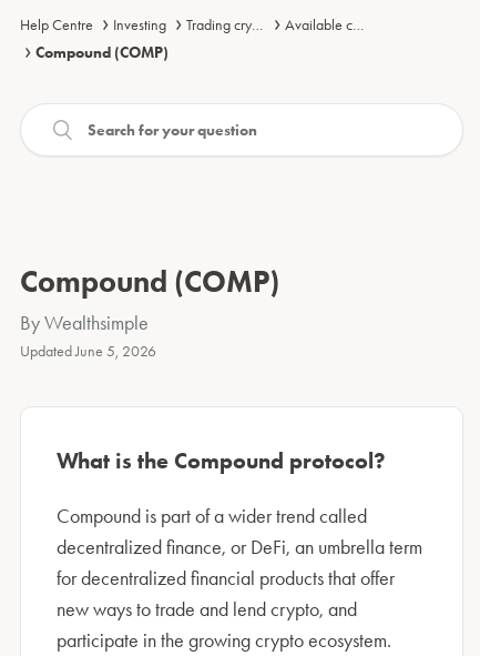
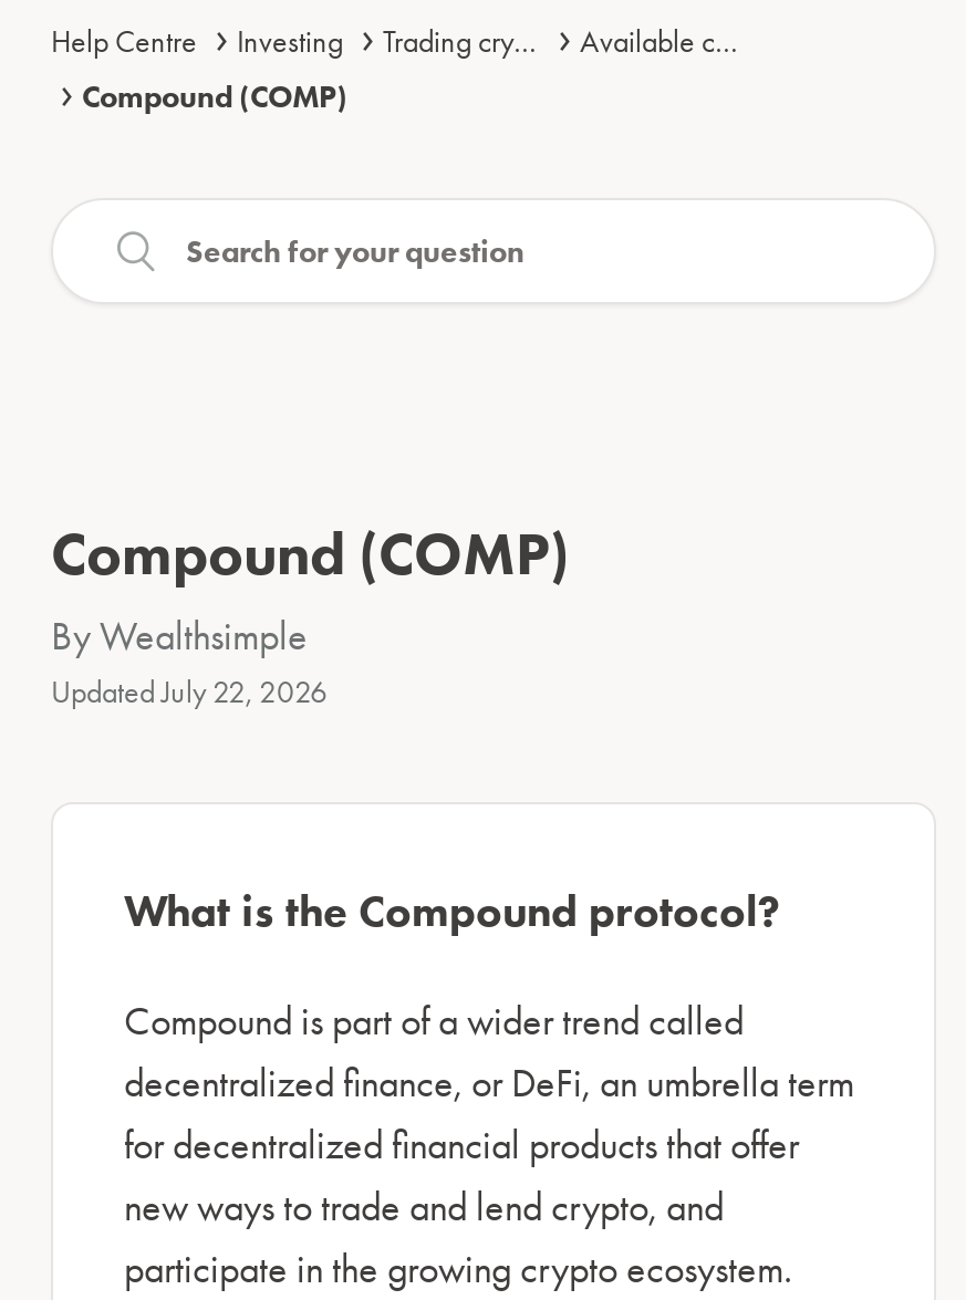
[20,341,156,361] Updated June 5, 2026 -> [51,672,328,711] Updated July 22, 2026

